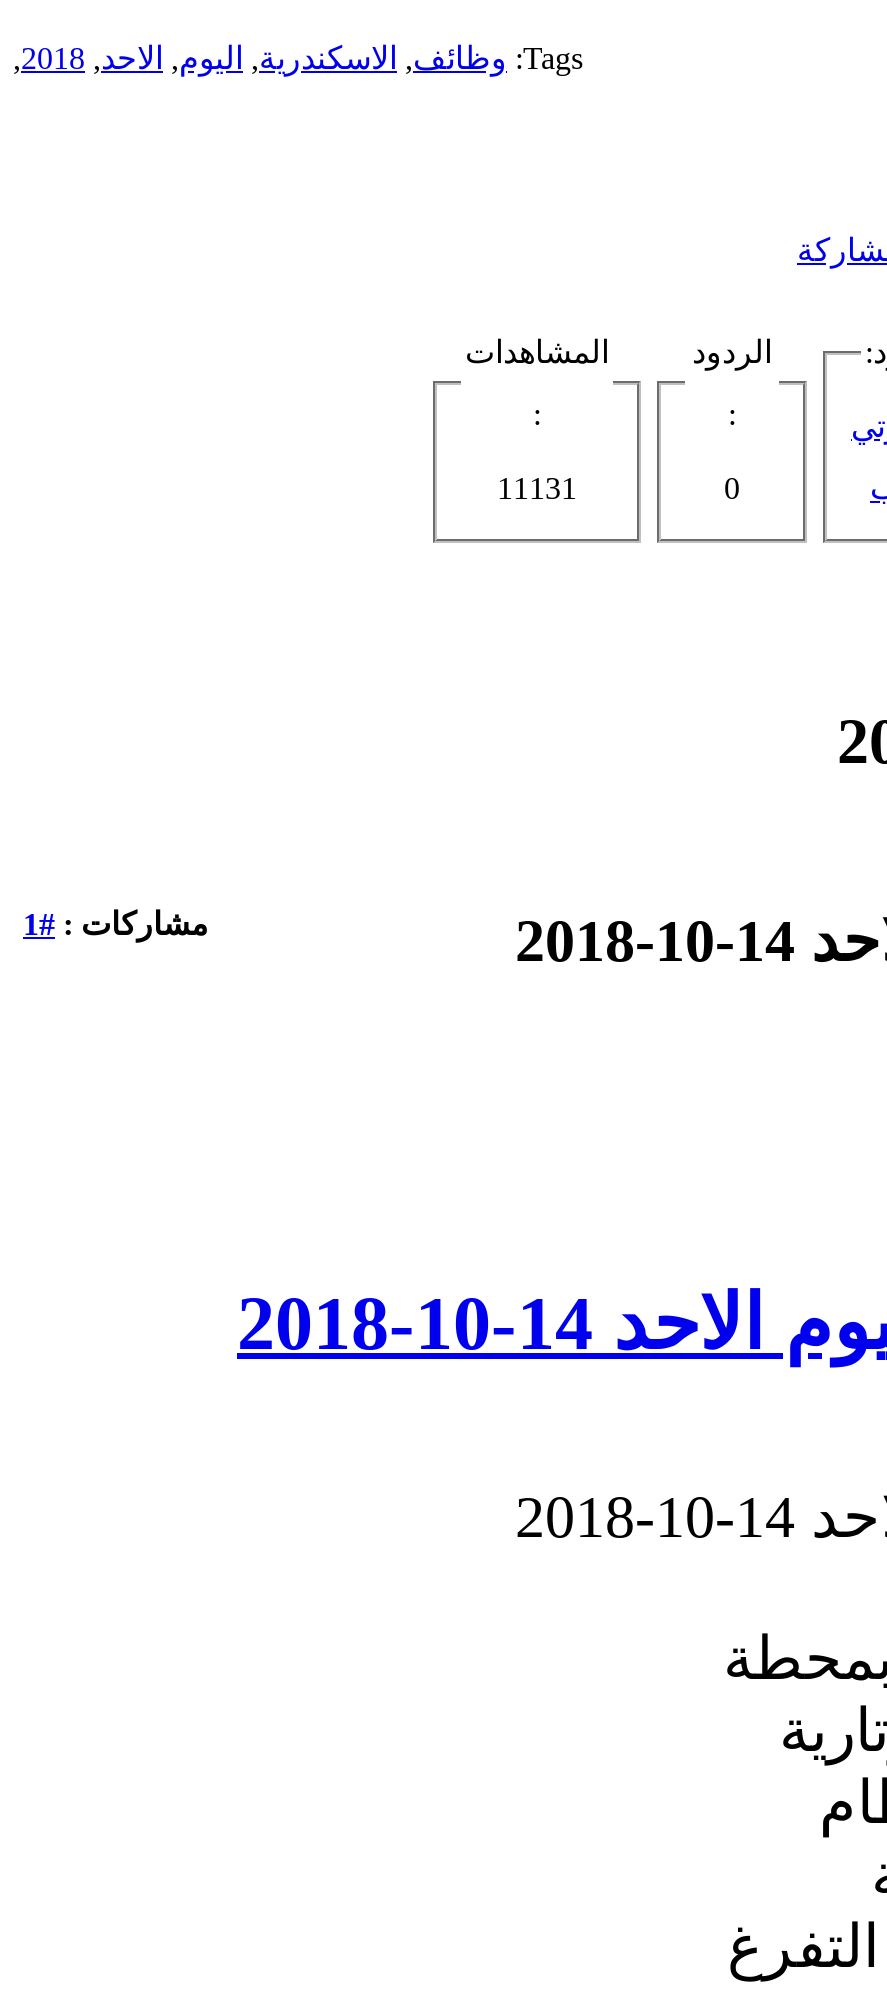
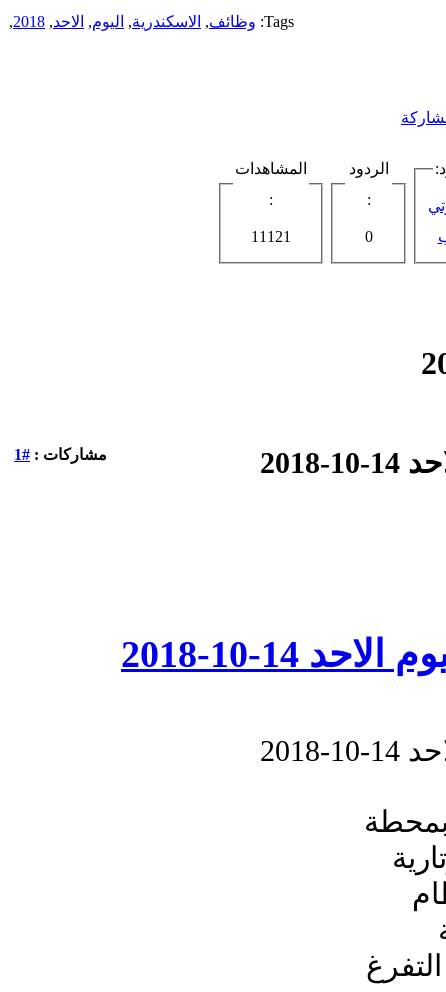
[497,470,577,504] 11131 -> [251,228,291,245] 11121

